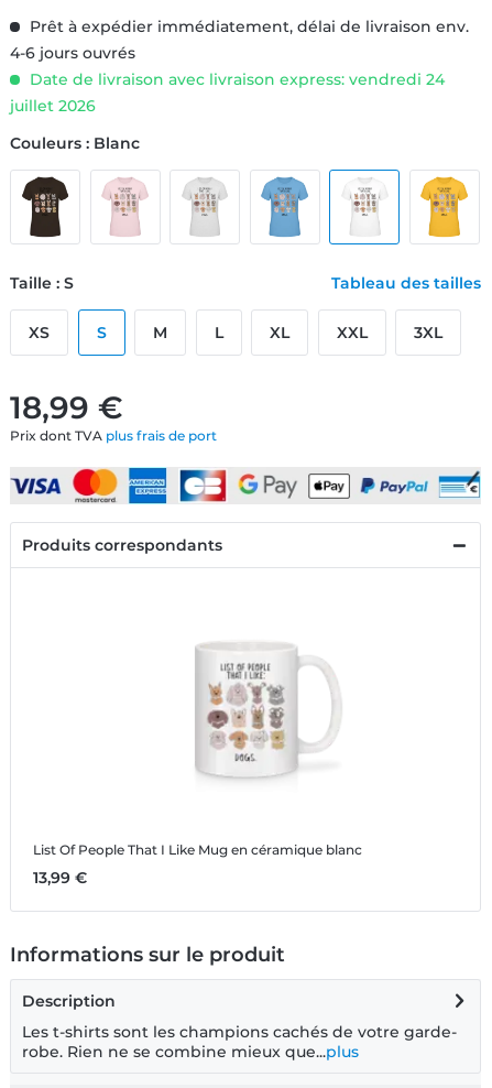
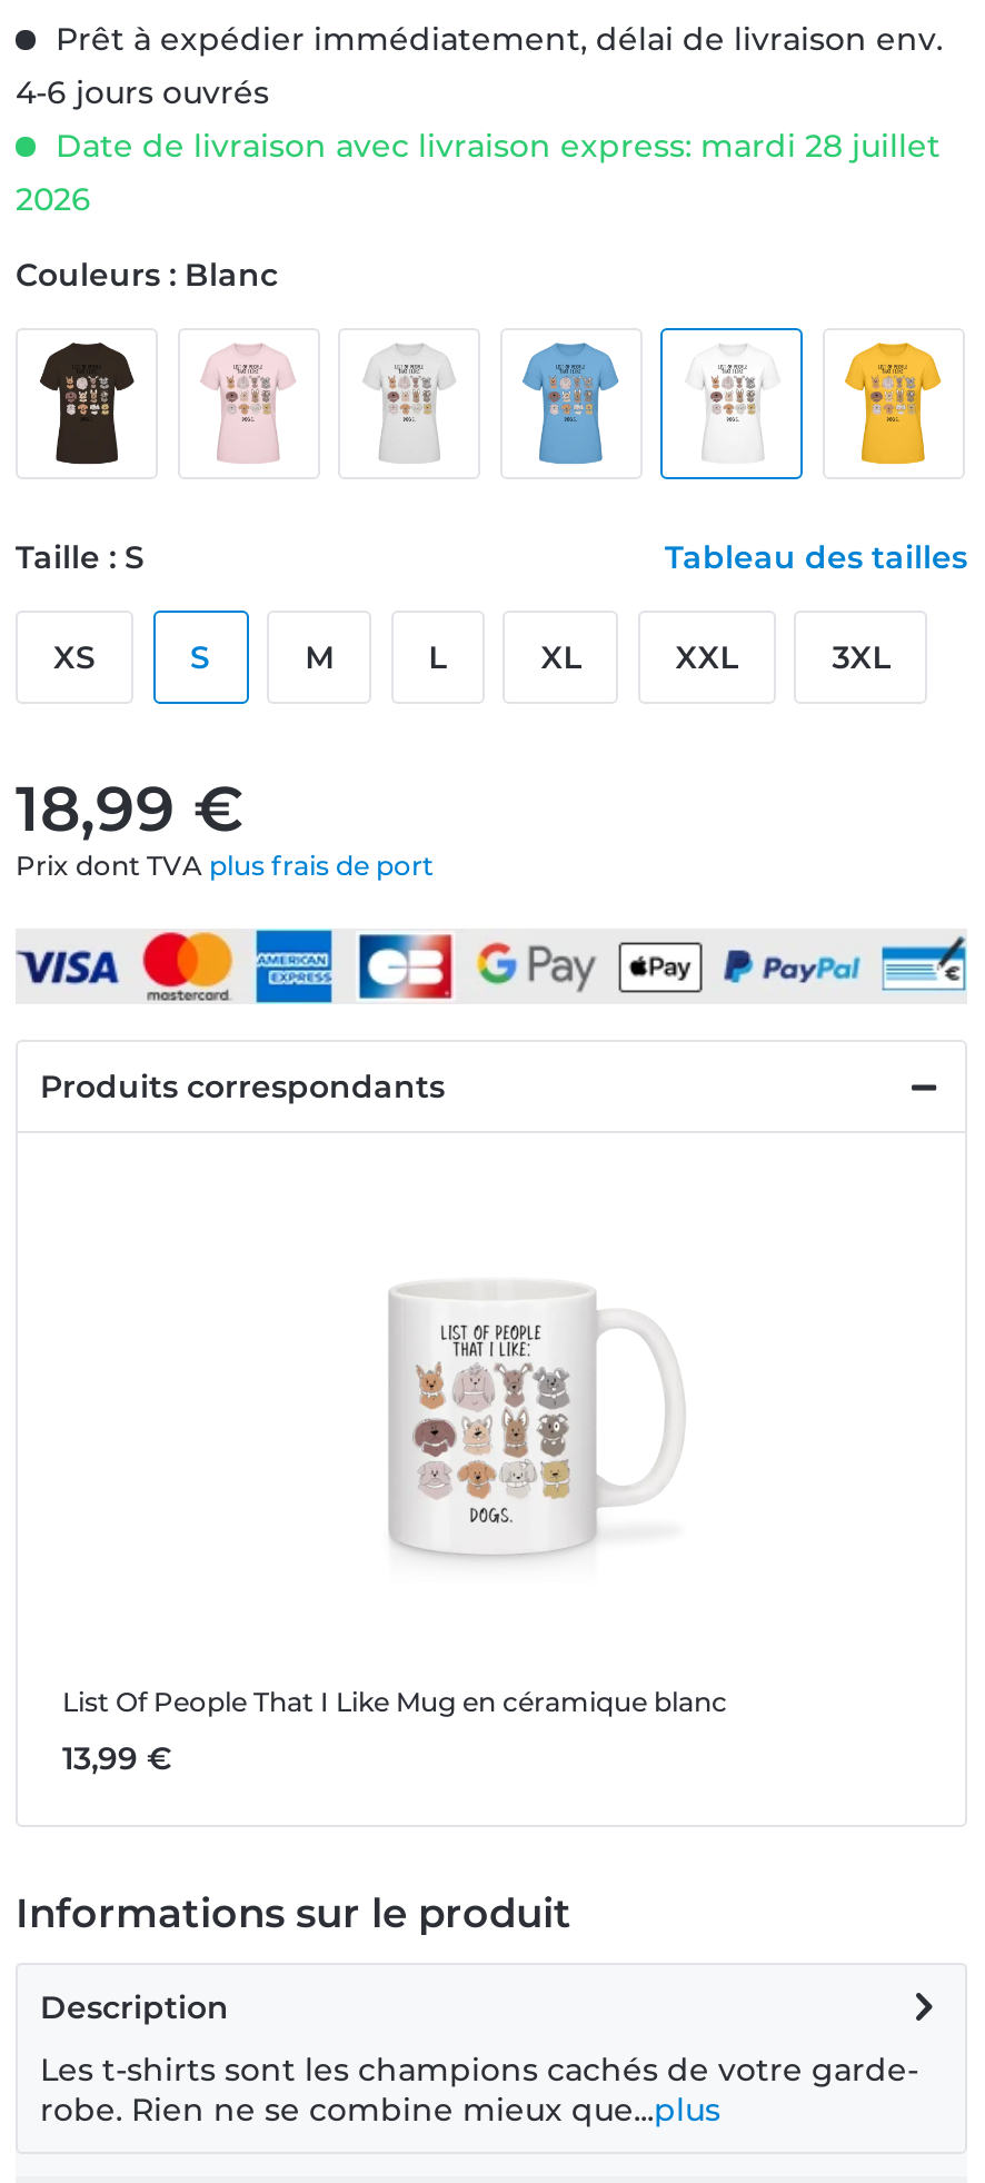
[10,69,445,115] Date de livraison avec livraison express: vendredi 24 | juillet 2026 -> [16,125,941,218] Date de livraison avec livraison express: mardi 28 juillet | 2026

